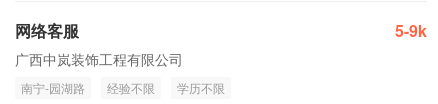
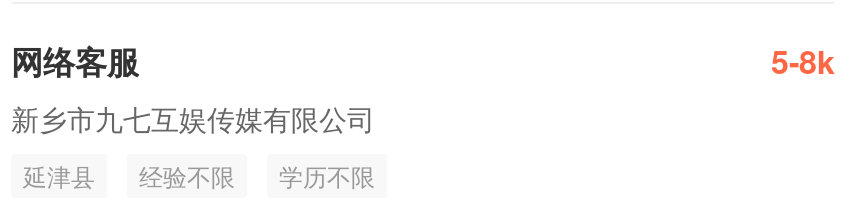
[15,19,427,69] 5-9k | 广西中岚装饰工程有限公司 -> [11,38,835,138] 5-8k | 新乡市九七互娱传媒有限公司
[21,79,85,96] 南宁-园湖路 -> [23,158,95,192] 延津县

